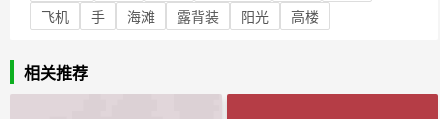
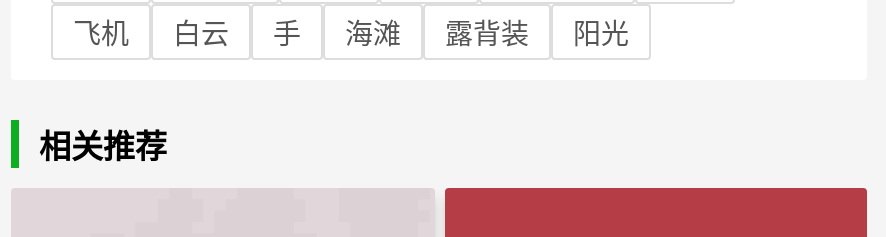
[291,10,319,25] 高楼 -> none
none -> [173,20,229,50] 白云

